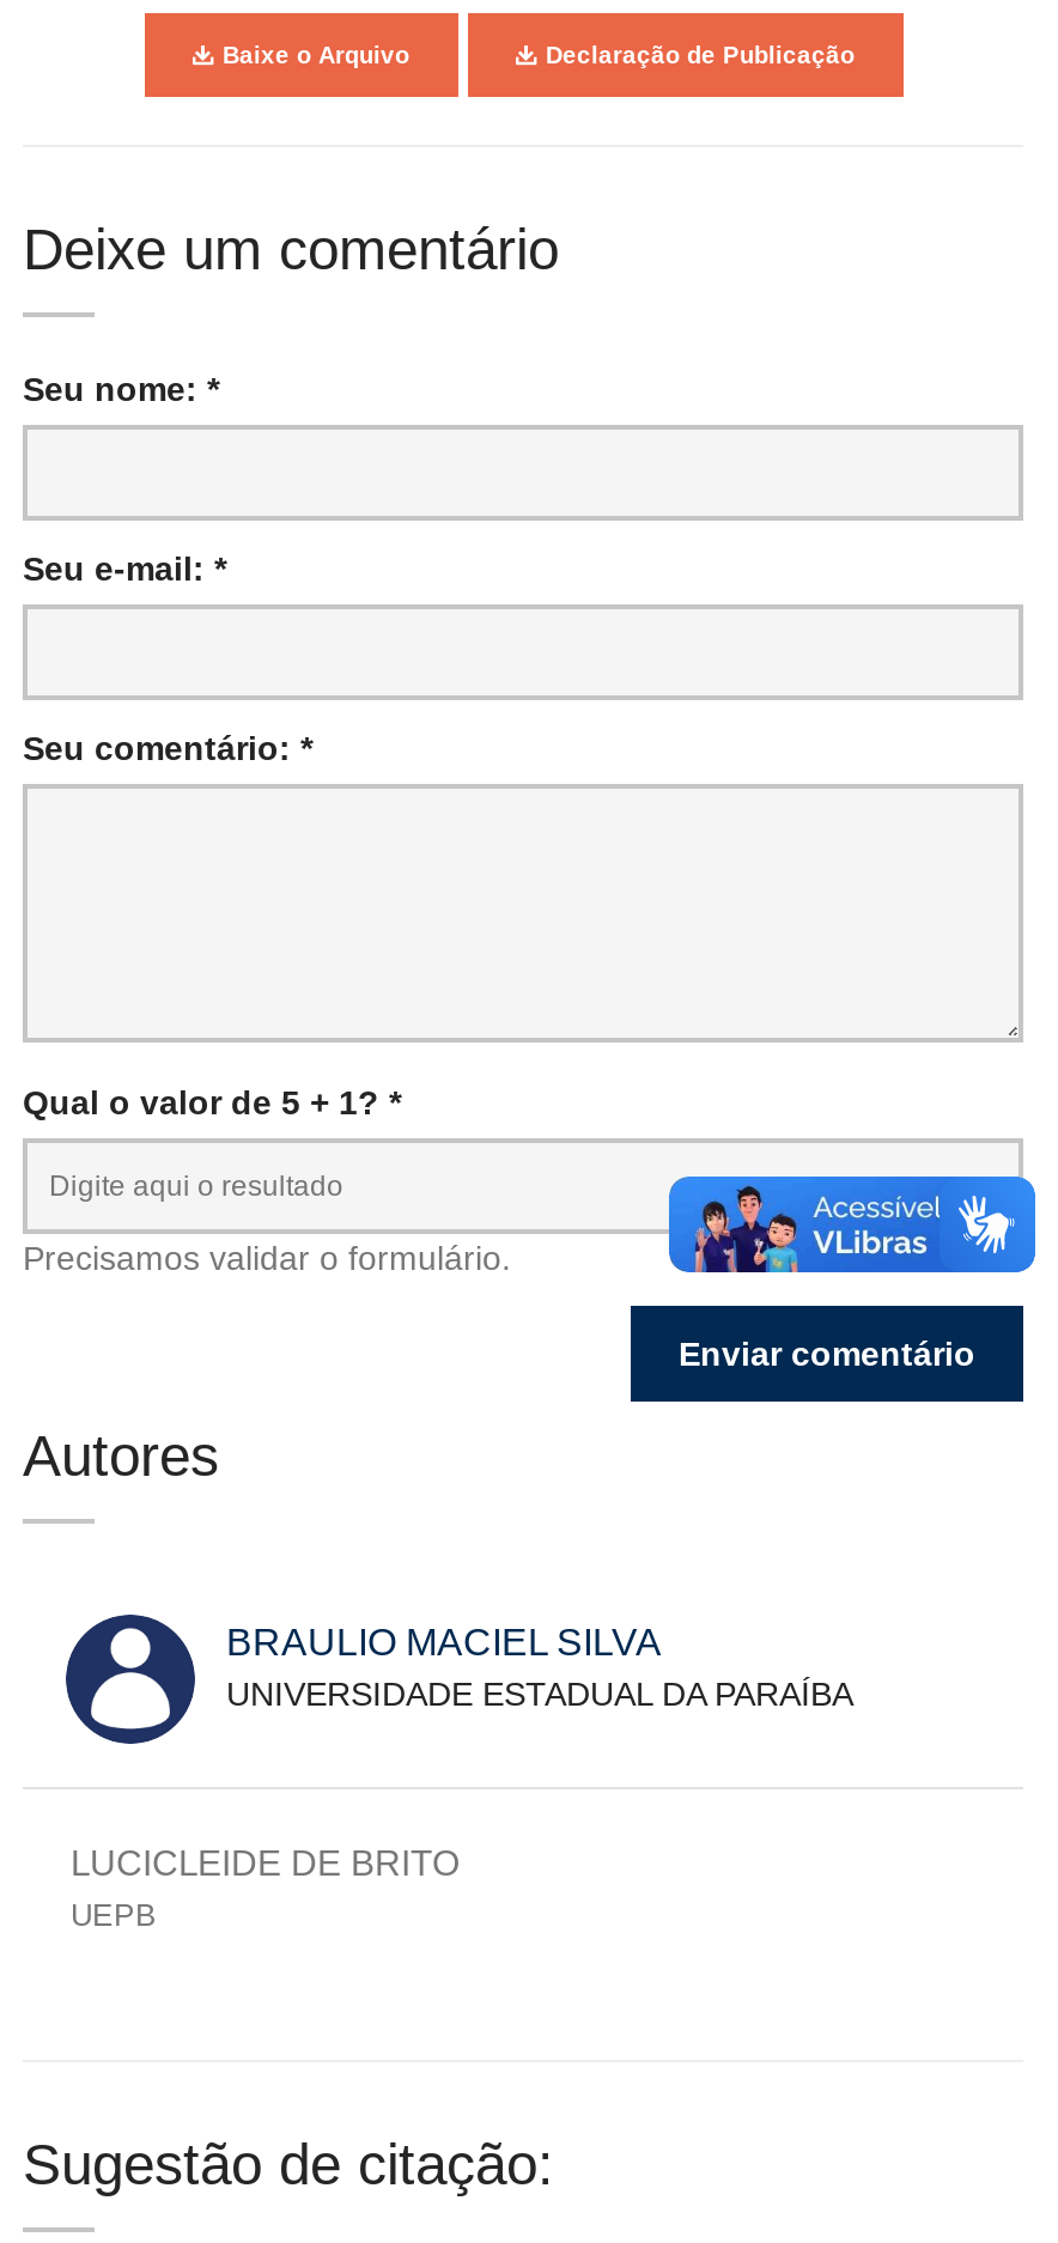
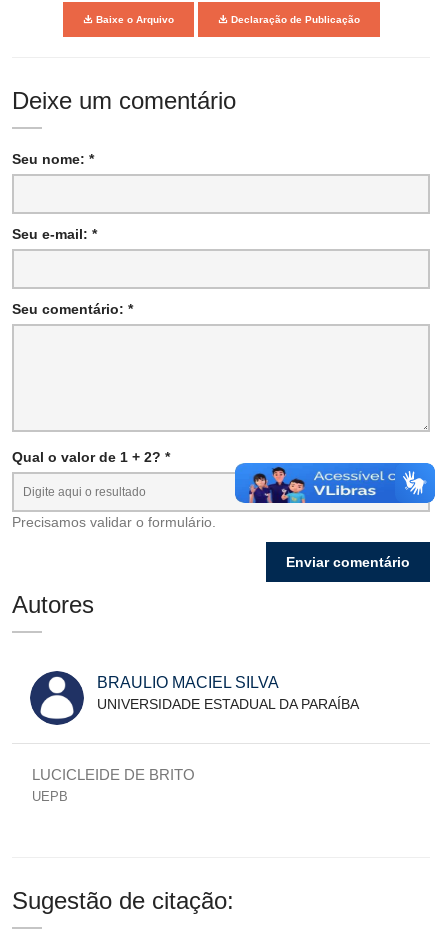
[23,1083,401,1121] Qual o valor de 5 + 1? * -> [12,449,170,465] Qual o valor de 1 + 2? *
[557,1117,1038,1275] [image] -> [234,462,436,528] [image]

